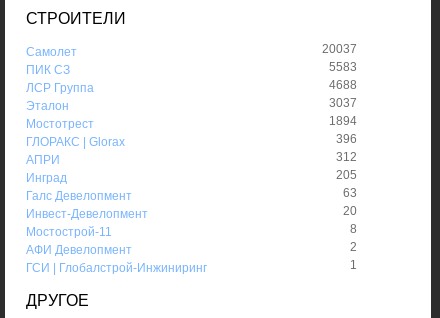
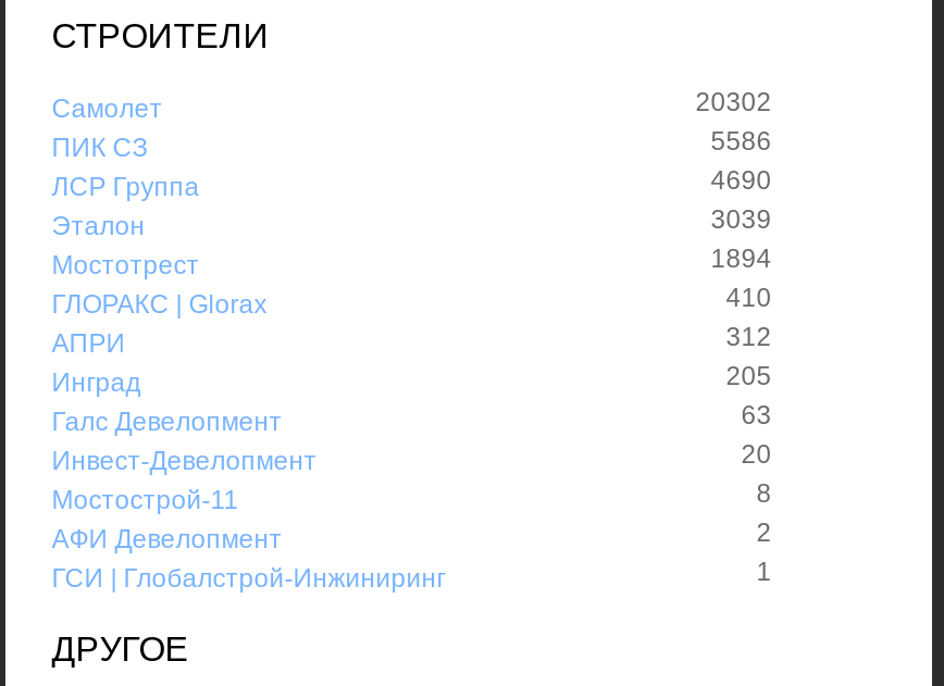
[322,42,360,56] 20037 -> [695,87,778,117] 20302
[329,60,360,74] 5583 -> [711,126,778,156] 5586
[329,78,360,92] 4688 -> [711,165,778,195] 4690
[329,96,360,110] 3037 -> [711,204,778,235] 3039
[336,132,360,146] 396 -> [726,282,778,313] 410

